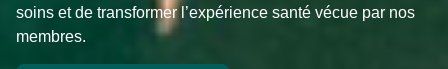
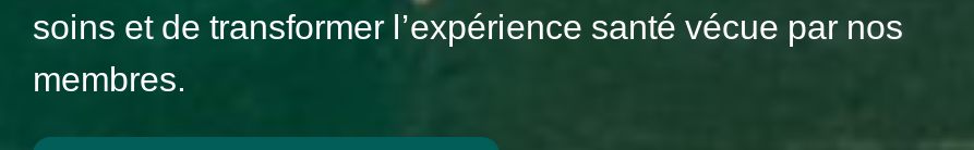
[150,24,185,62] [image] -> none

